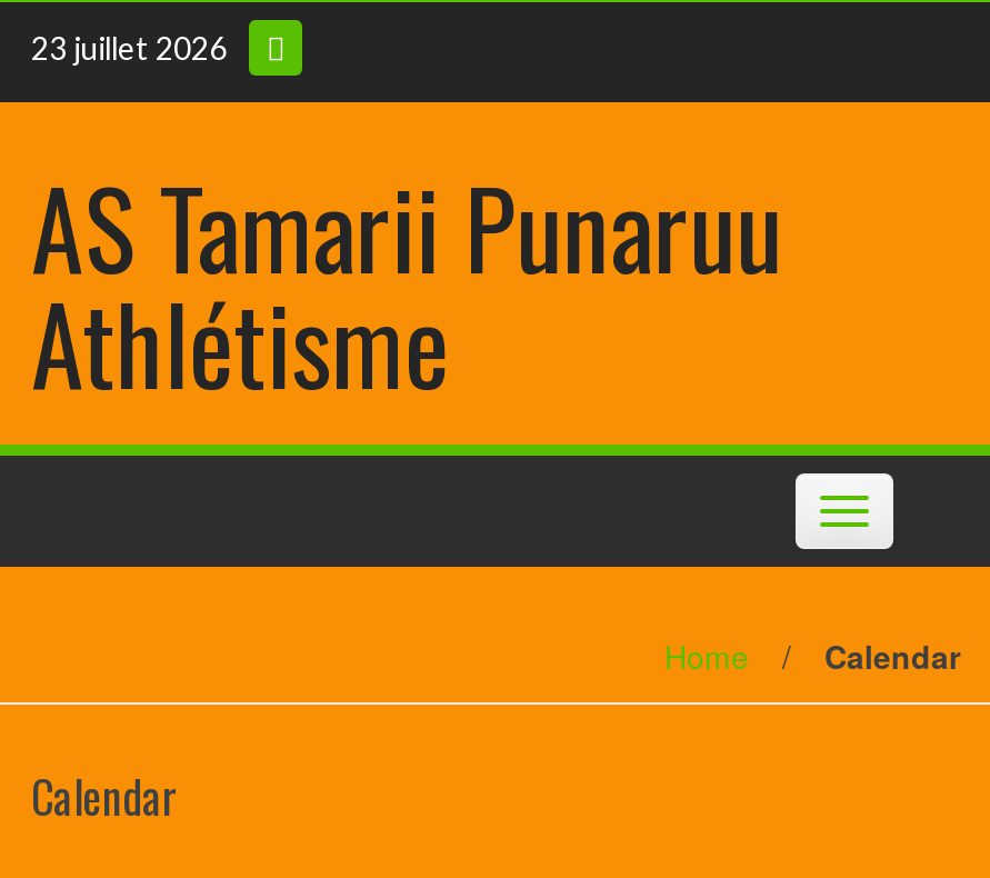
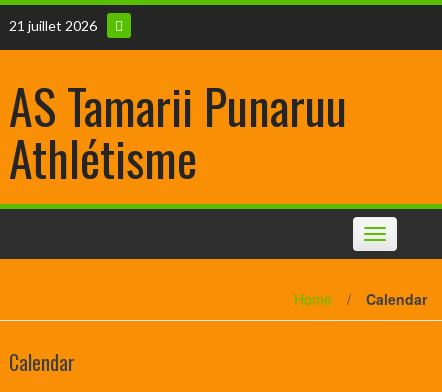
[31,29,227,67] 23 juillet 2026 -> [9,17,97,34] 21 juillet 2026

